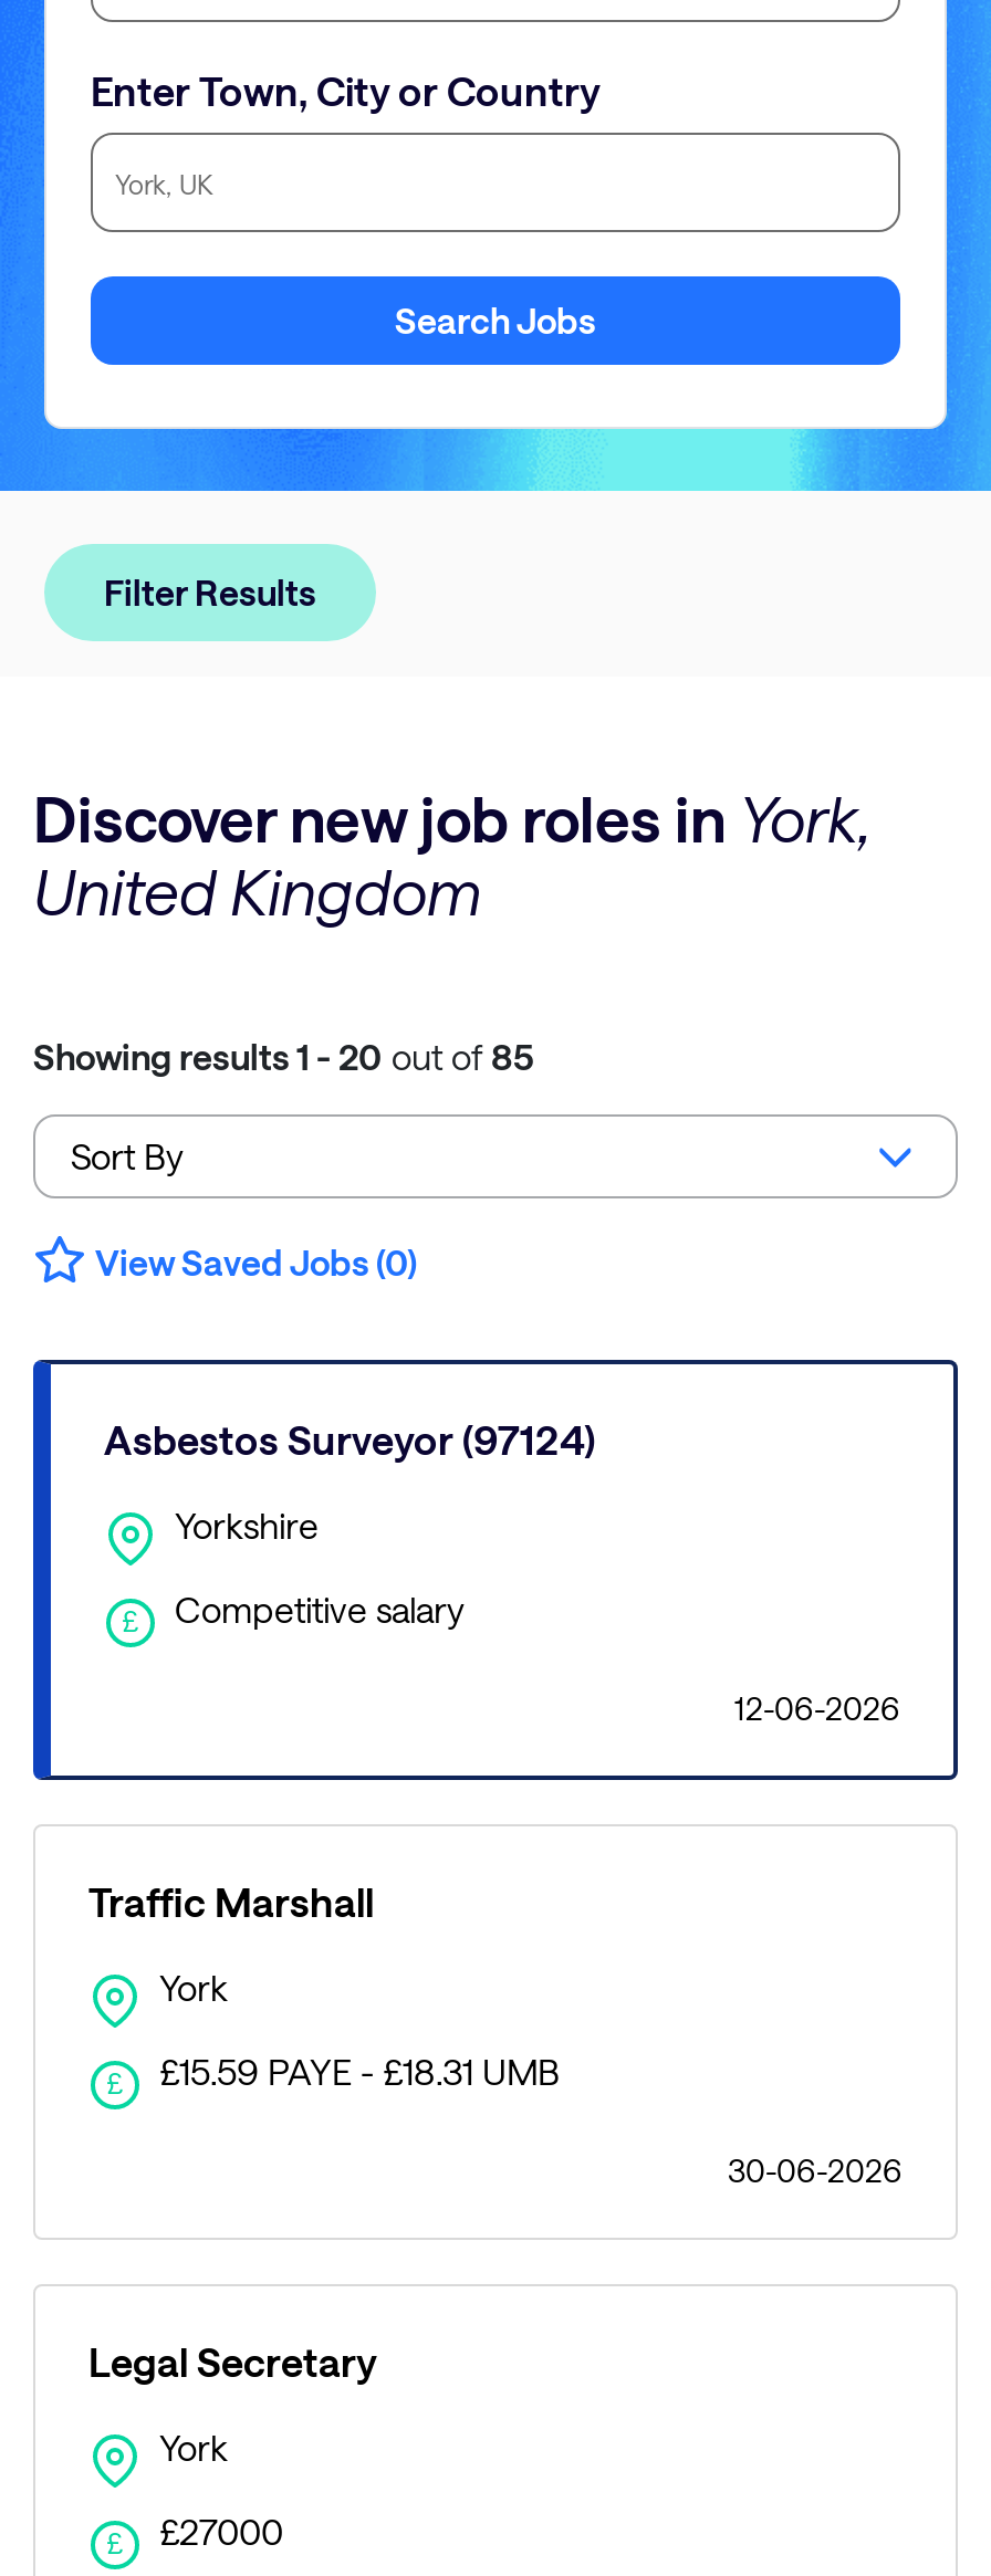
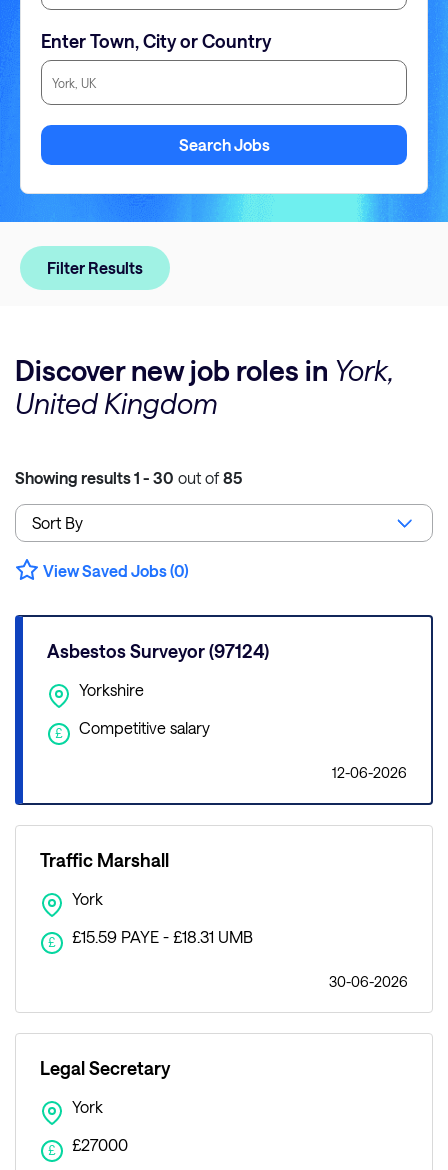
[33,1035,533,1077] Showing results 1 - 20 out of 85 -> [15,468,242,487] Showing results 1 - 30 out of 85

